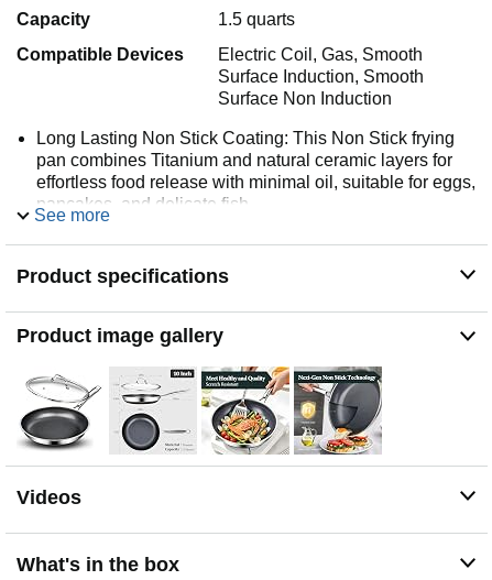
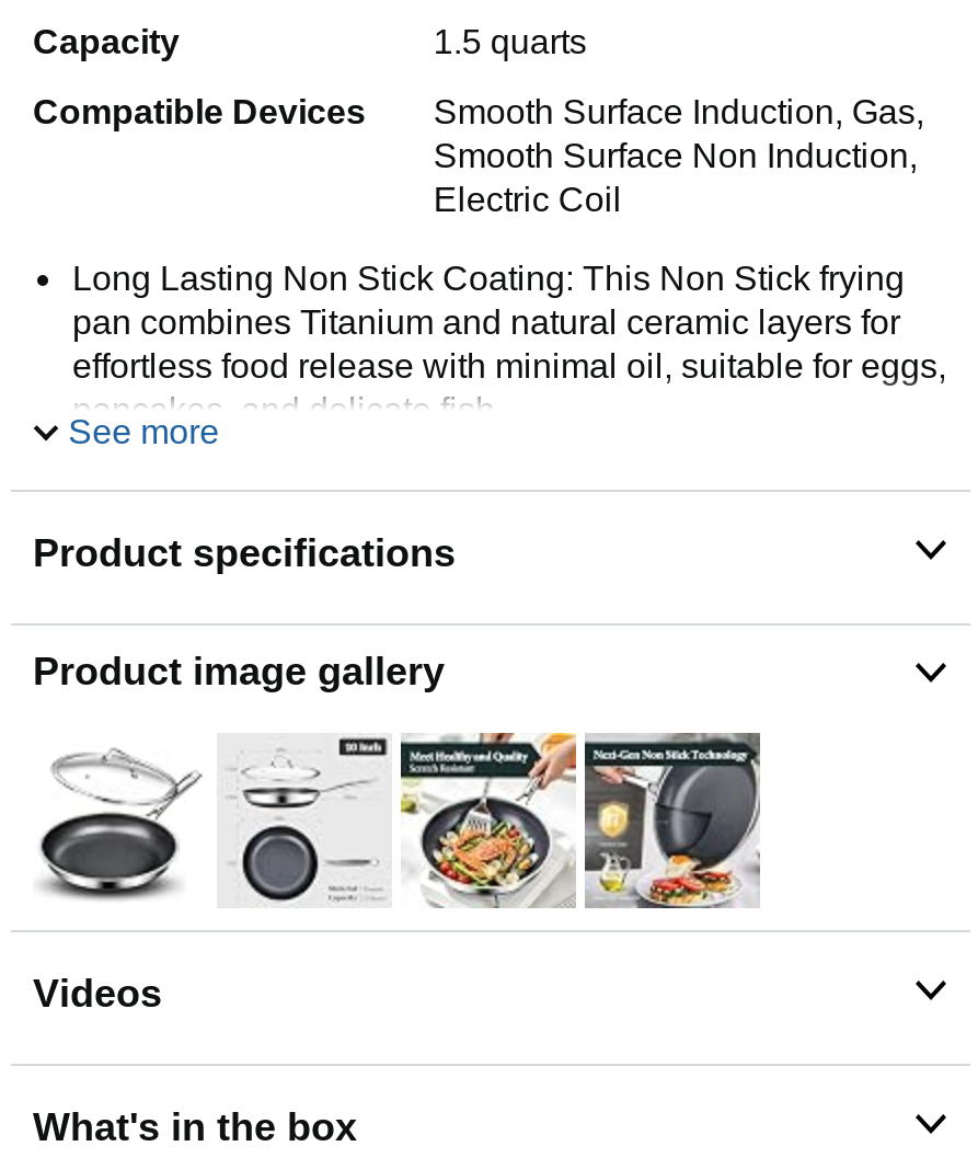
[218,45,424,108] Electric Coil, Gas, Smooth | Surface Induction, Smooth | Surface Non Induction -> [433,94,924,219] Smooth Surface Induction, Gas, | Smooth Surface Non Induction, | Electric Coil

